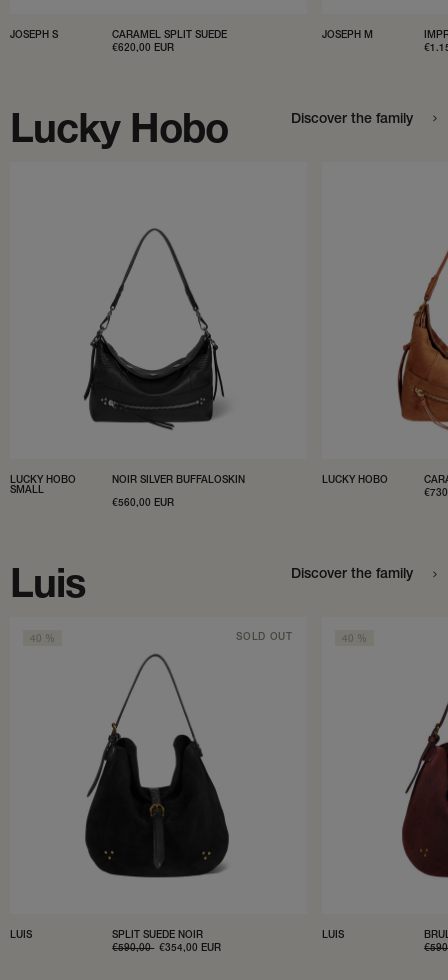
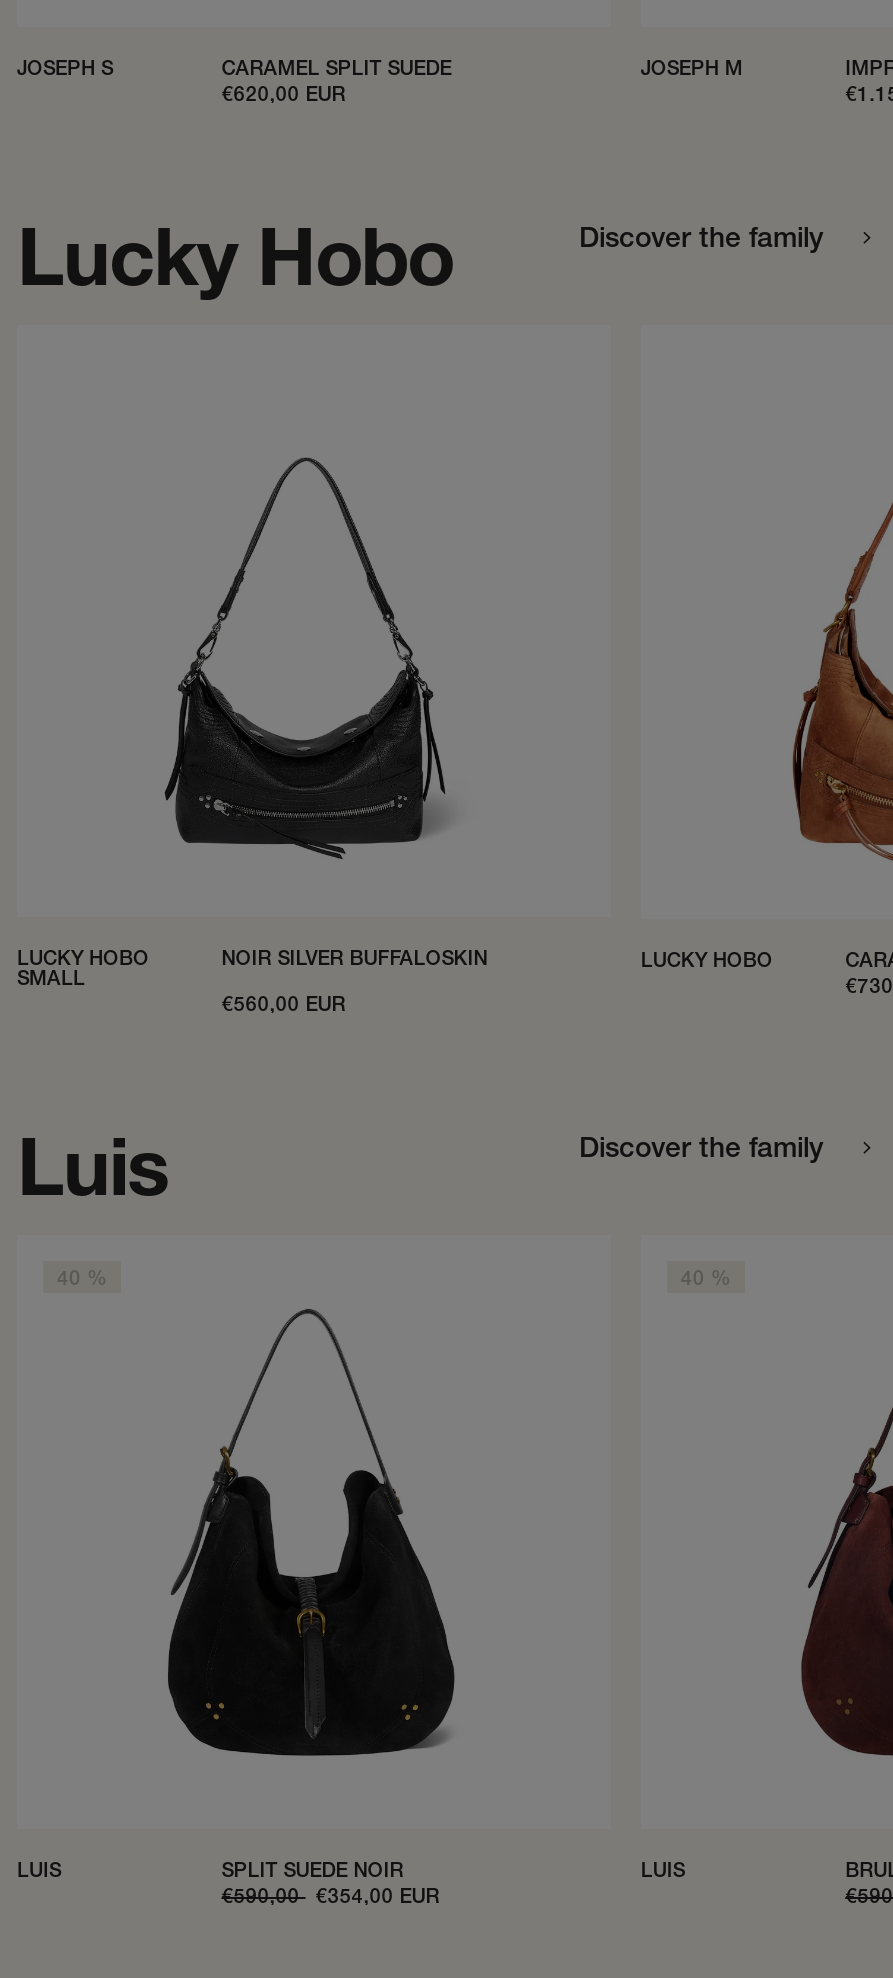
[236,630,293,642] SOLD OUT -> none

